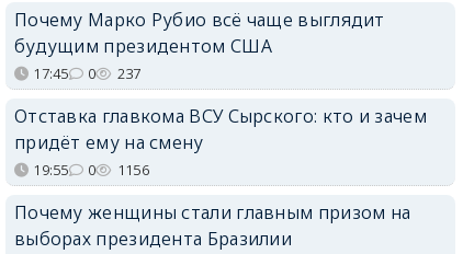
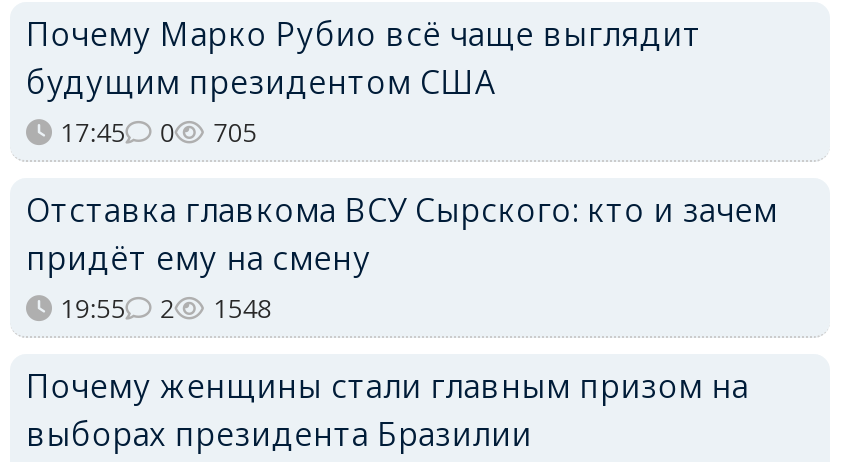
[33,63,141,83] 17:45 0 237 -> [61,113,257,149] 17:45 0 705
[88,159,96,179] 0 -> [160,289,175,325] 2
[117,159,149,179] 1156 -> [213,289,272,325] 1548

